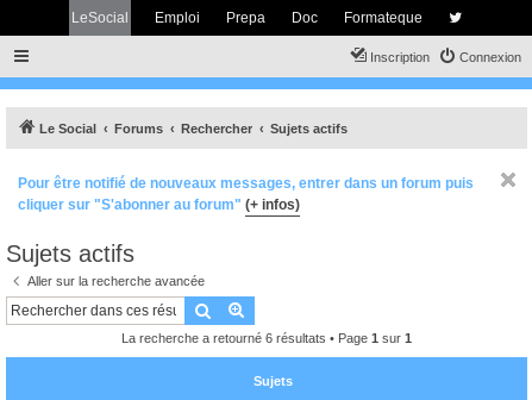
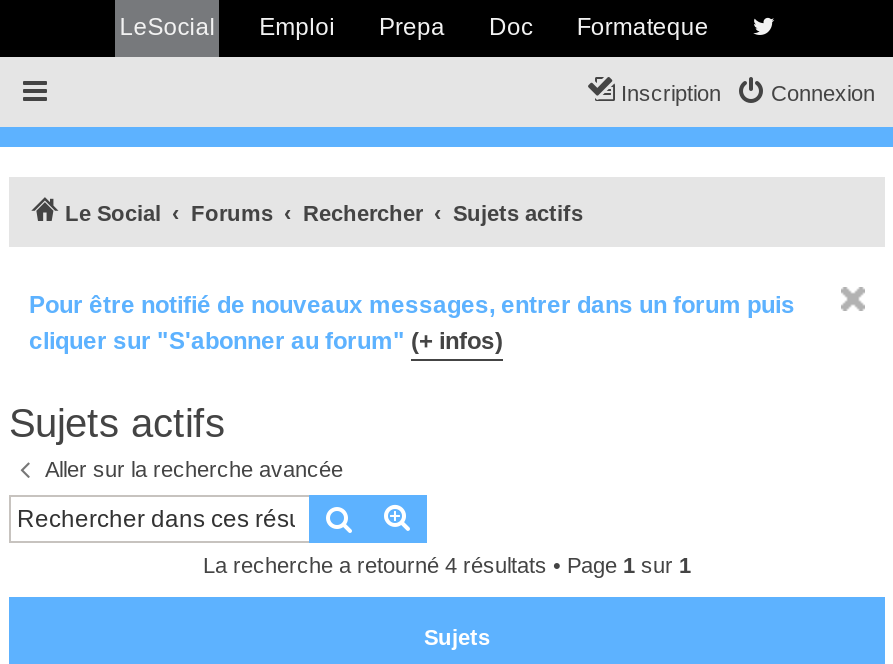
[121,330,412,345] La recherche a retourné 6 résultats • Page 1 sur 1 -> [203,552,691,576] La recherche a retourné 4 résultats • Page 1 sur 1

